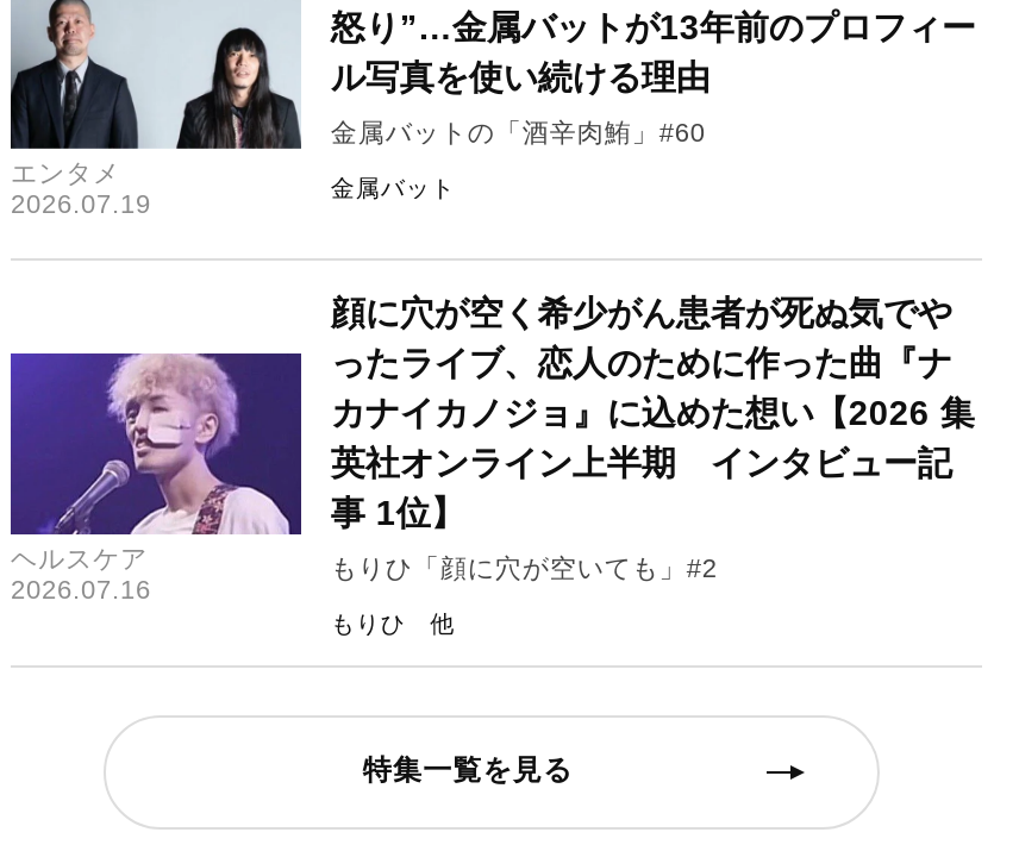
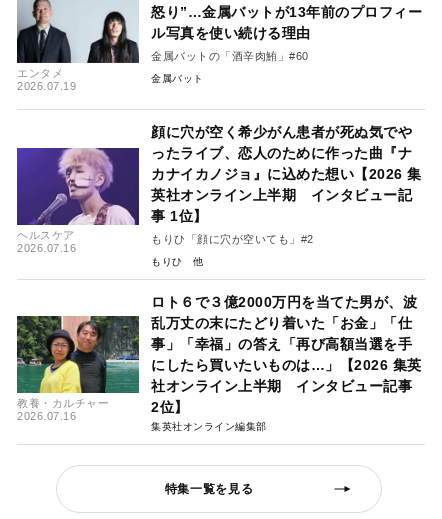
none -> [16,315,137,422] [image] | 教養・カルチャー | 2026.07.16
none -> [151,294,422,432] ロト６で３億2000万円を当てた男が、波 | 乱万丈の末にたどり着いた「お金」「仕 | 事」「幸福」の答え「再び高額当選を手 | にしたら買いたいものは…」【2026 集英 | 社オンライン上半期 インタビュー記事 | 2位】 | 集英社オンライン編集部

